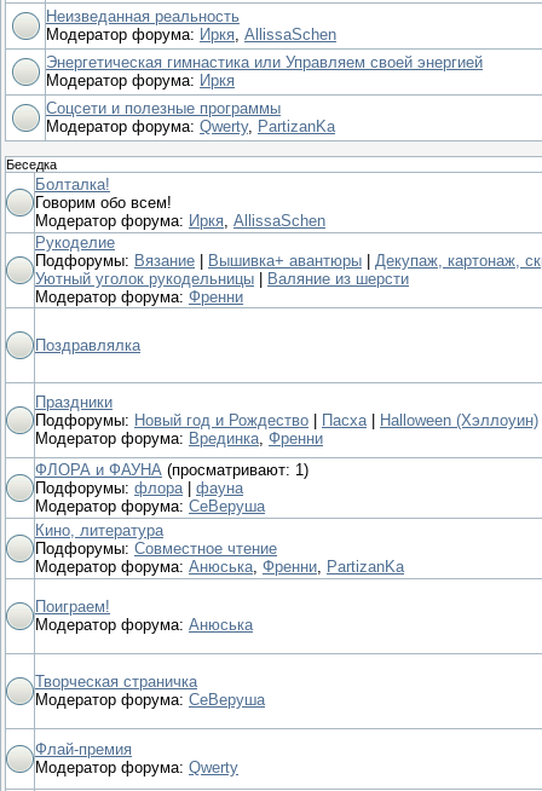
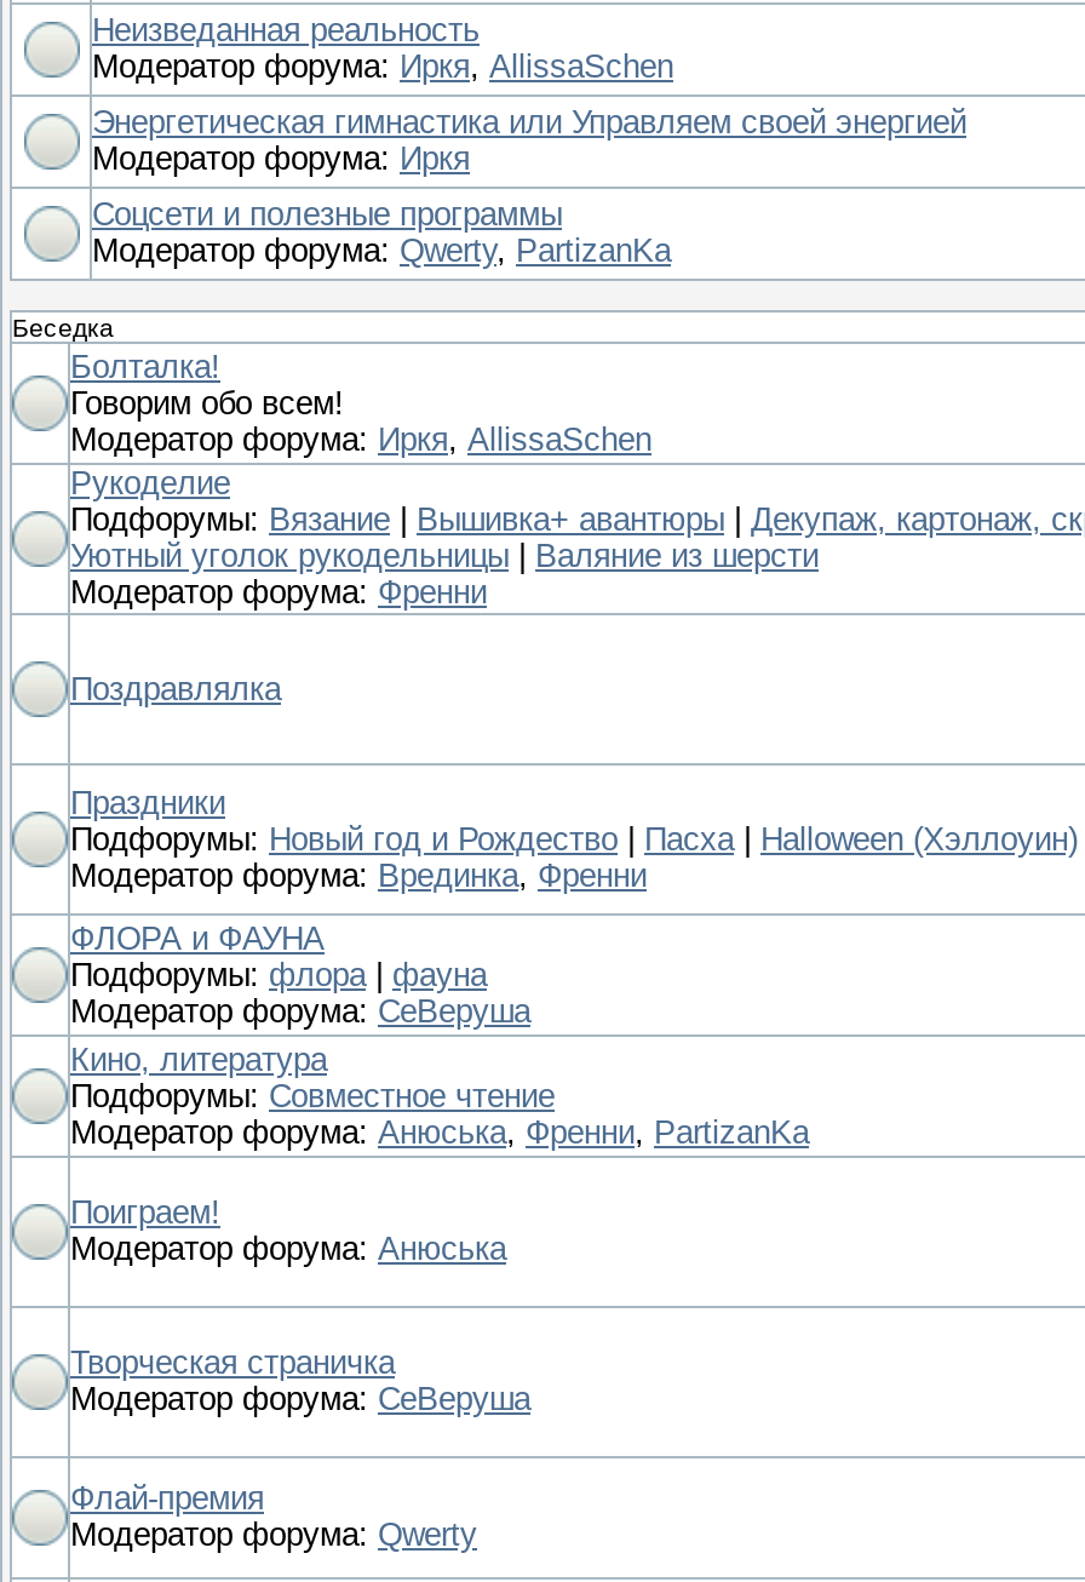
[35,461,309,479] ФЛОРА и ФАУНА (просматривают: 1) -> [70,921,325,957] ФЛОРА и ФАУНА

